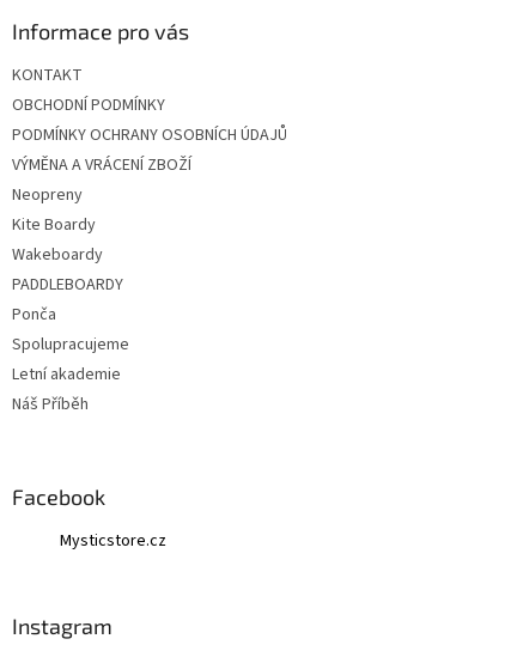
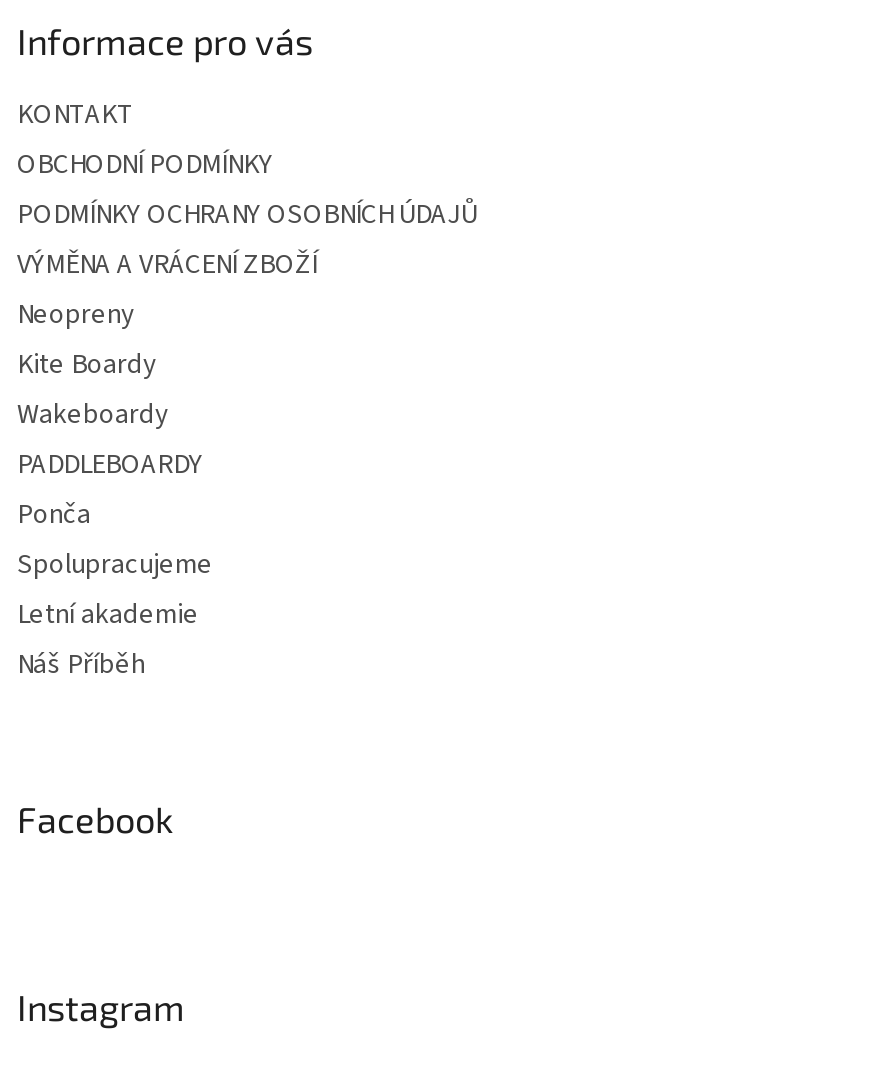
[60,529,166,553] Mysticstore.cz -> none

